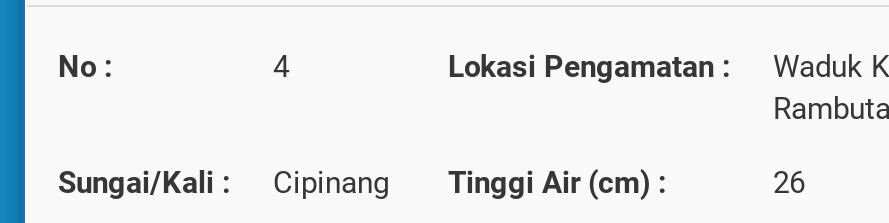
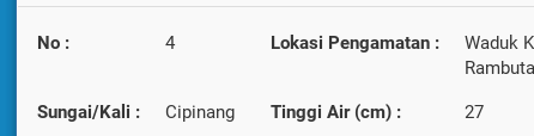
[773,165,805,201] 26 -> [465,101,484,123] 27

